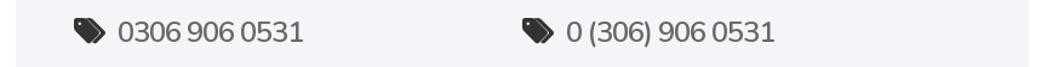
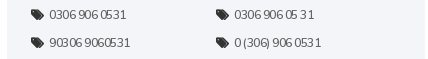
none -> [49,7,313,51] 0306 906 05 31 | 90306 9060531

